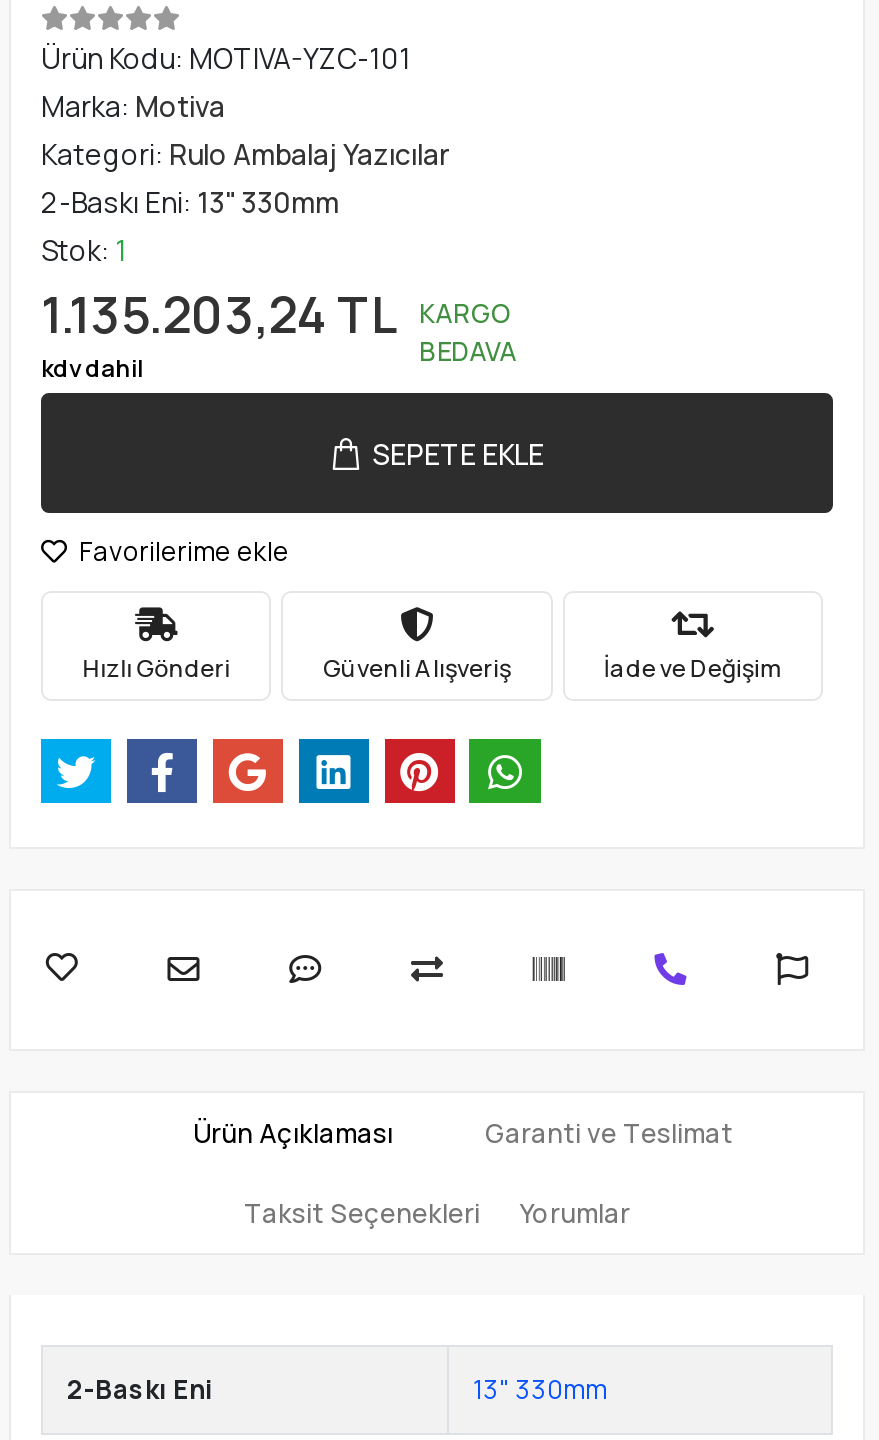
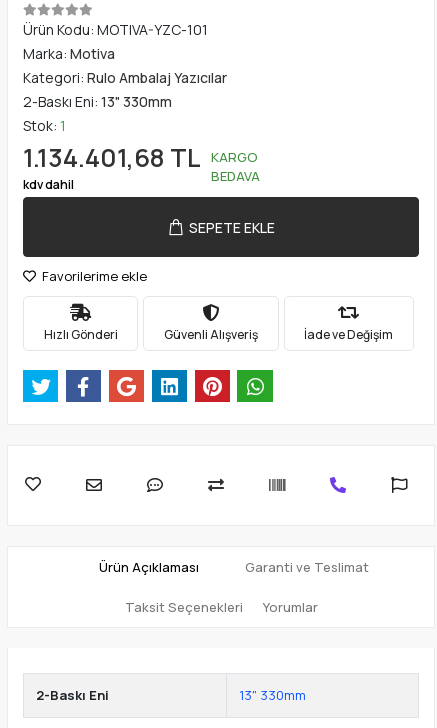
[41,280,513,350] 1.135.203,24 TL KARGO -> [23,140,258,175] 1.134.401,68 TL KARGO

